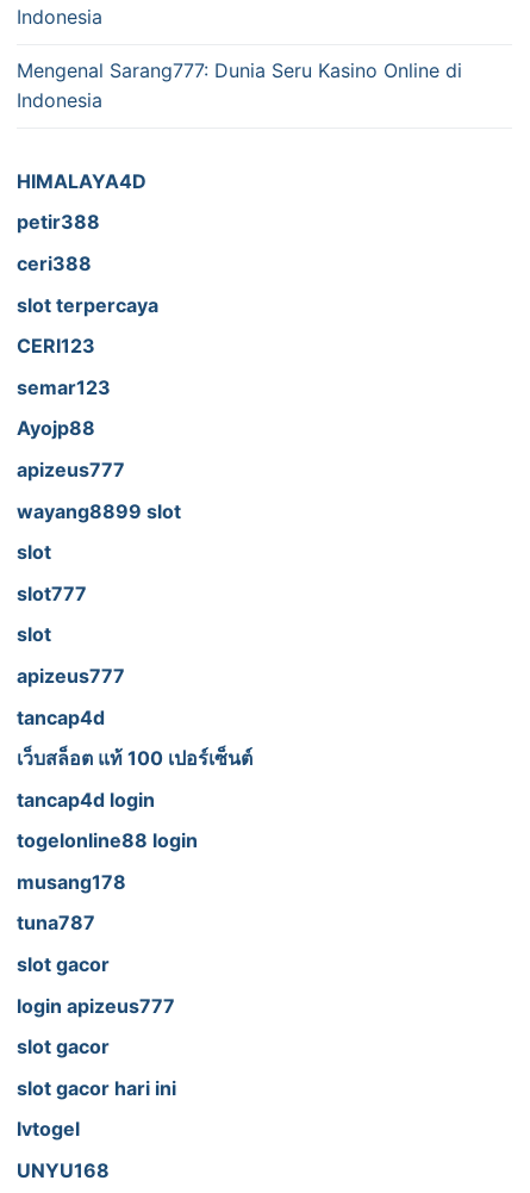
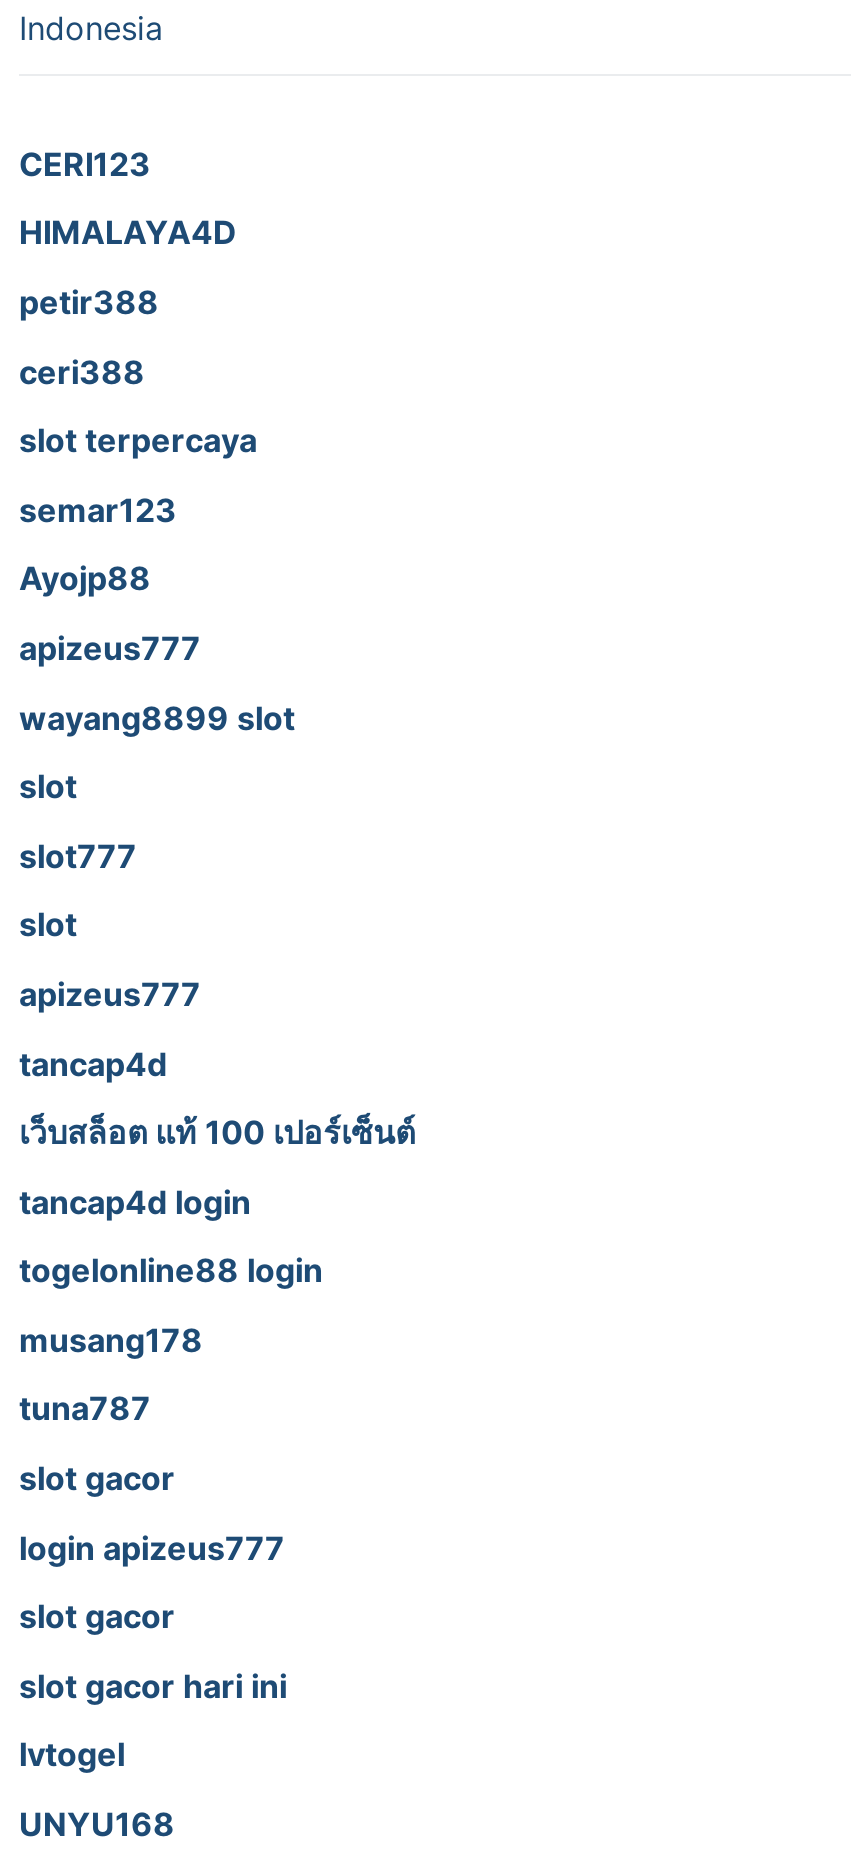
[17,59,462,112] Mengenal Sarang777: Dunia Seru Kasino Online di | Indonesia -> [19,143,151,183] CERI123
[17,334,95,358] CERI123 -> none

